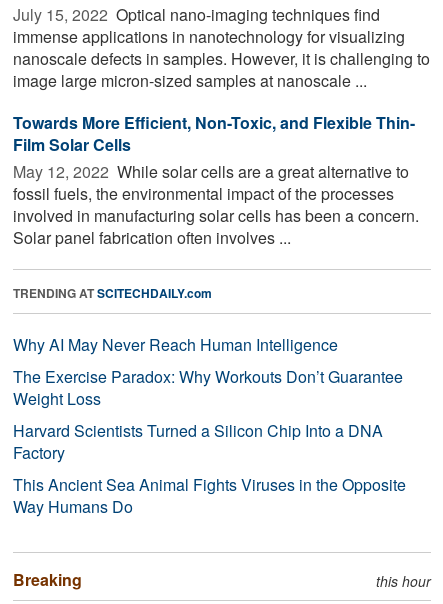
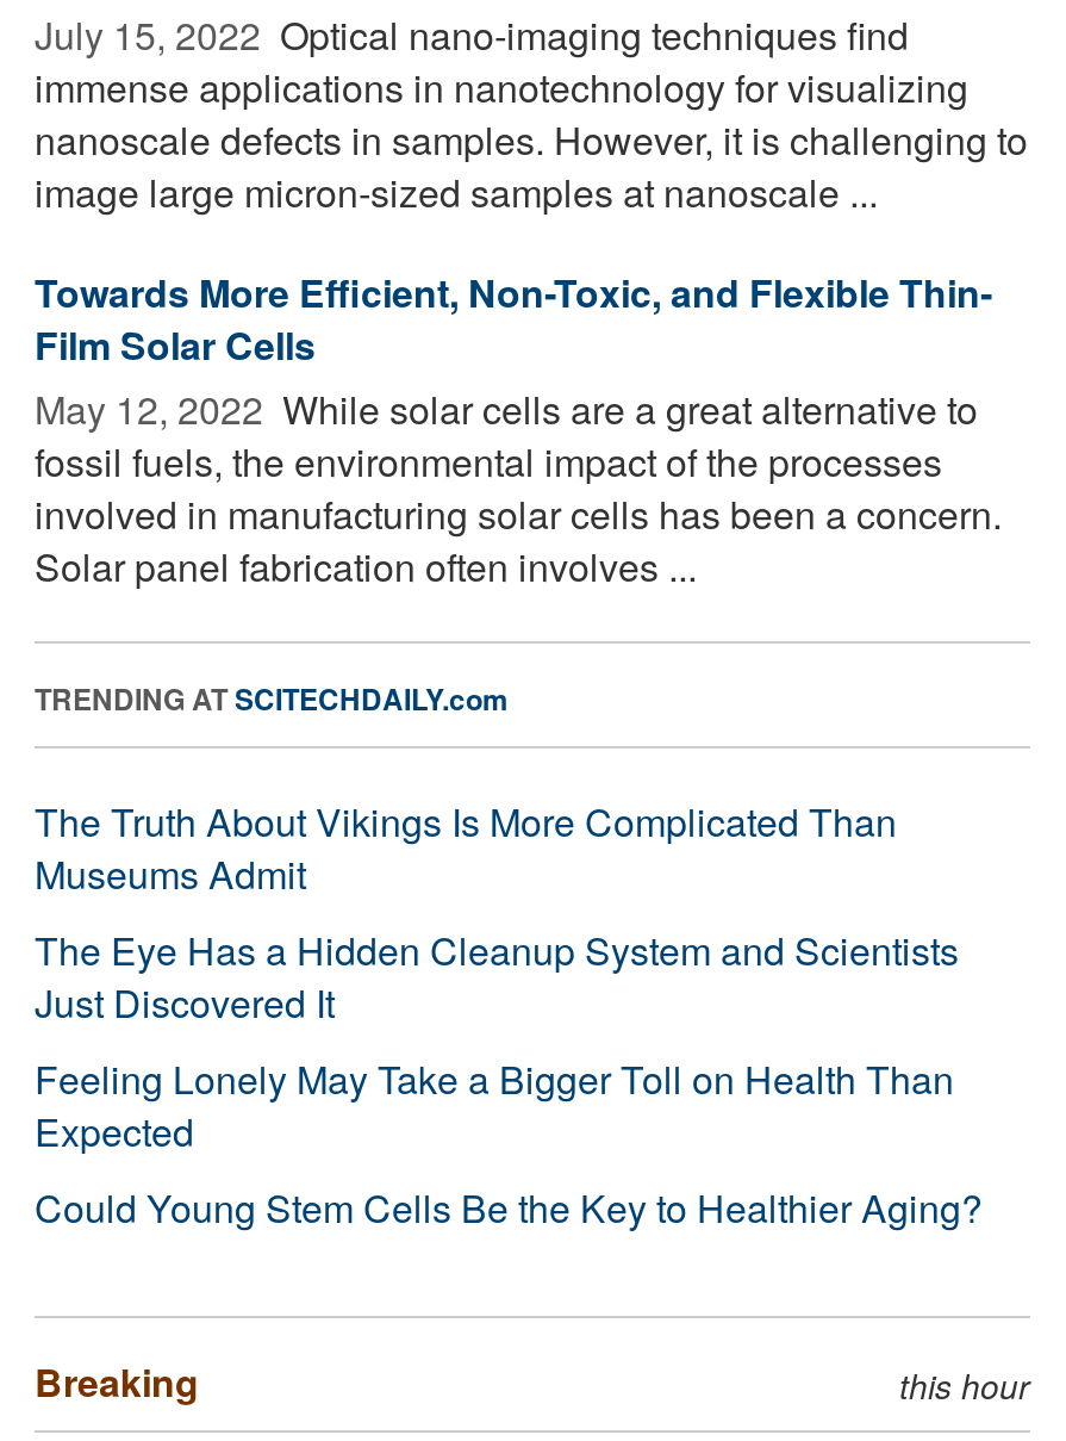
[13,333,406,518] Why AI May Never Reach Human Intelligence | The Exercise Paradox: Why Workouts Don’t Guarantee | Weight Loss | Harvard Scientists Turned a Silicon Chip Into a DNA | Factory | This Ancient Sea Animal Fights Viruses in the Opposite | Way Humans Do -> [35,793,983,1234] The Truth About Vikings Is More Complicated Than | Museums Admit | The Eye Has a Hidden Cleanup System and Scientists | Just Discovered It | Feeling Lonely May Take a Bigger Toll on Health Than | Expected | Could Young Stem Cells Be the Key to Healthier Aging?

